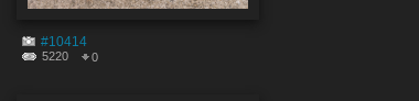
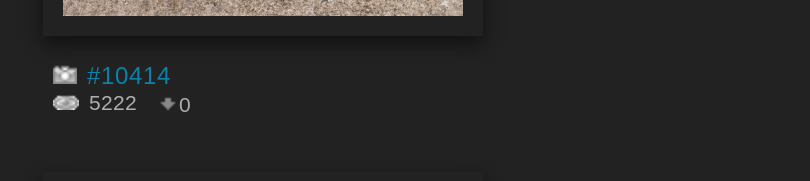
[42,49,98,64] 5220 0 -> [89,90,191,116] 5222 0

